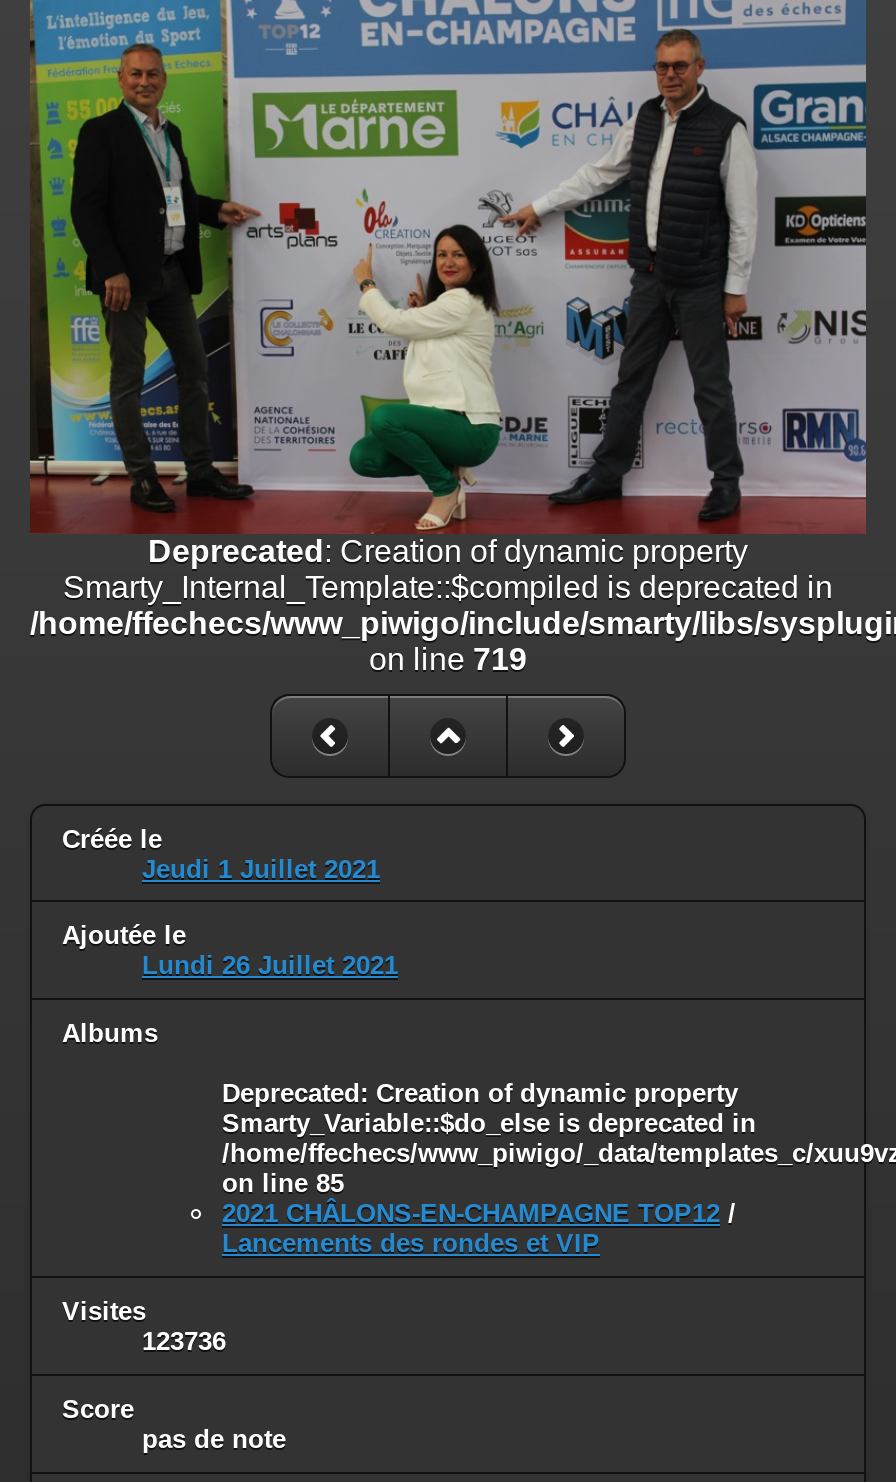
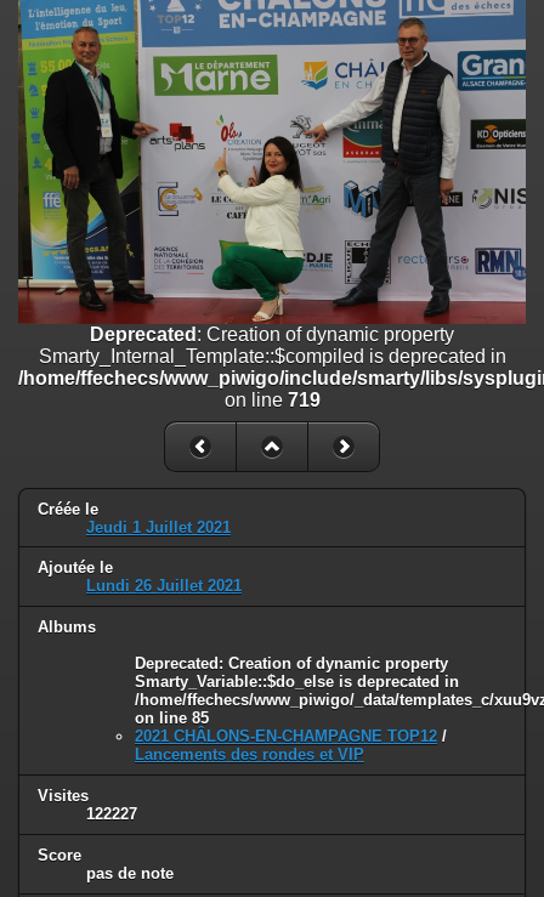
[142,1326,226,1356] 123736 -> [86,805,137,823] 122227

